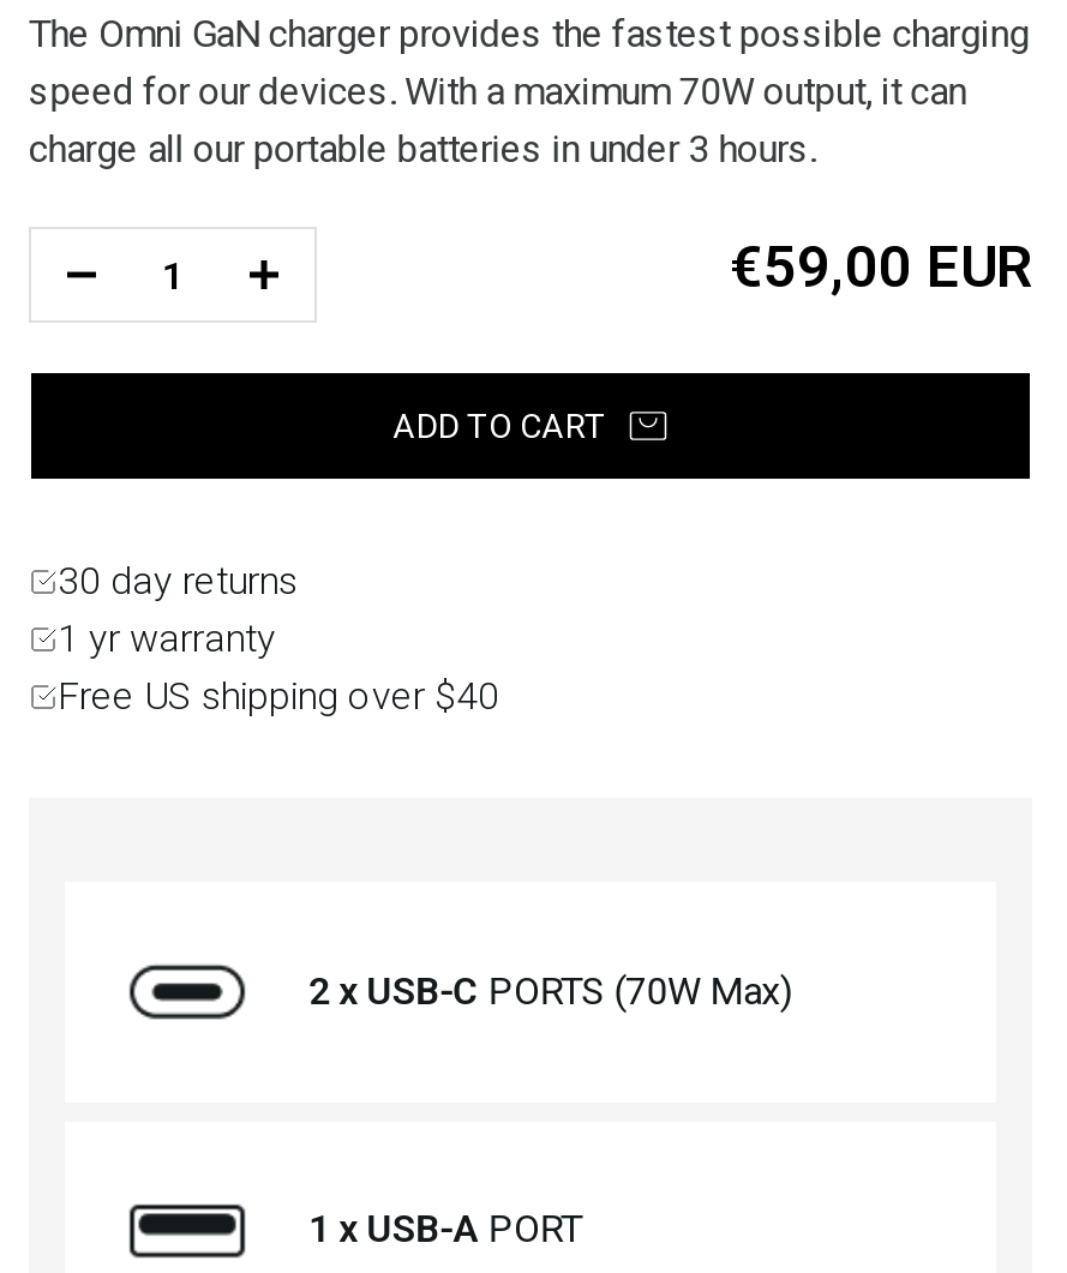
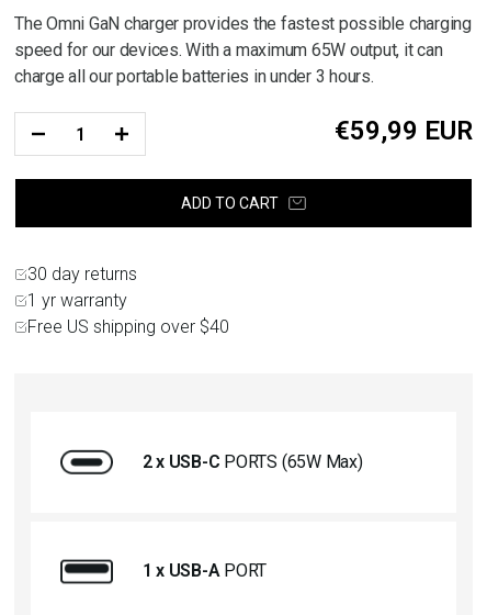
[29,68,966,114] speed for our devices. With a maximum 70W output, it can -> [14,40,443,60] speed for our devices. With a maximum 65W output, it can
[730,234,1032,301] €59,00 EUR -> [335,115,473,146] €59,99 EUR
[309,968,791,1013] 2 x USB-C PORTS (70W Max) -> [142,451,363,472] 2 x USB-C PORTS (65W Max)

